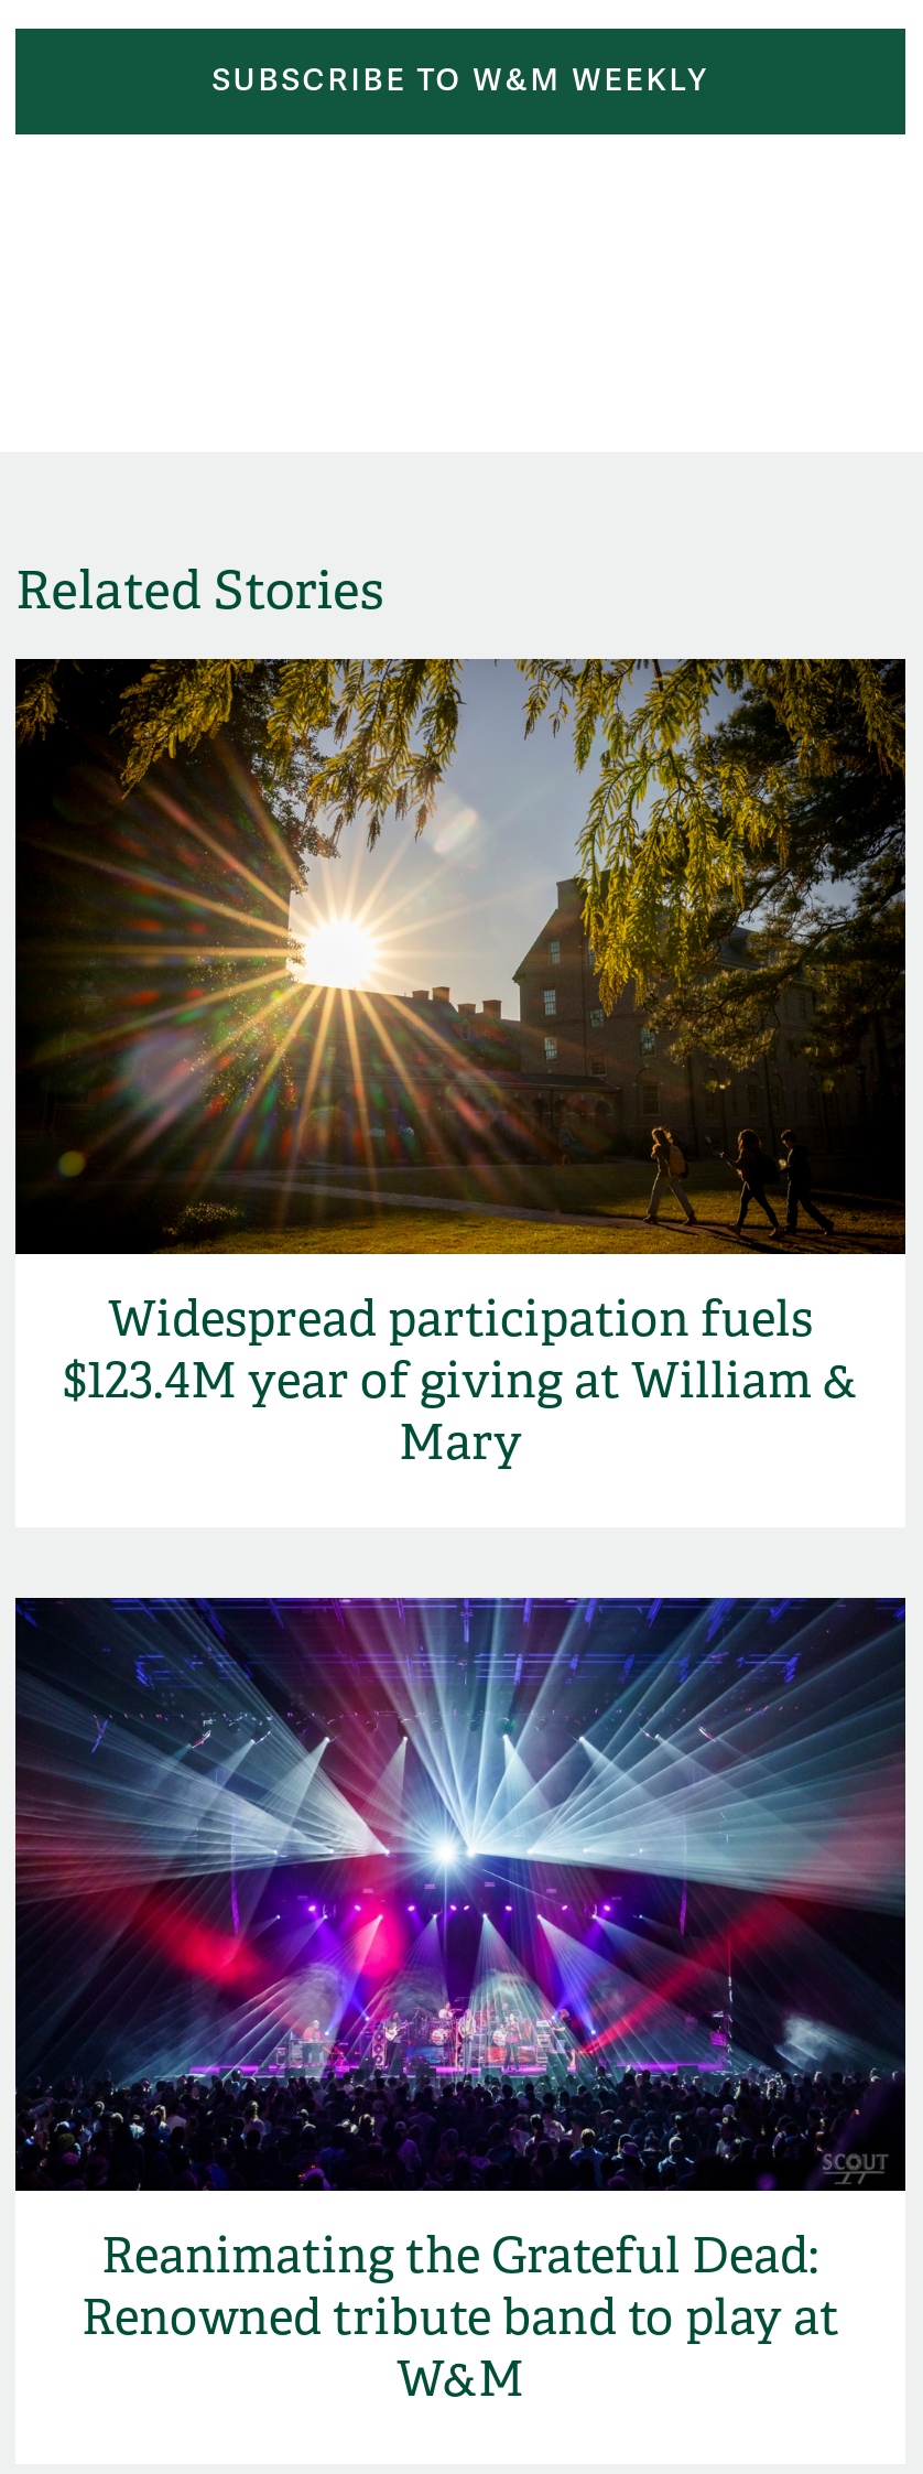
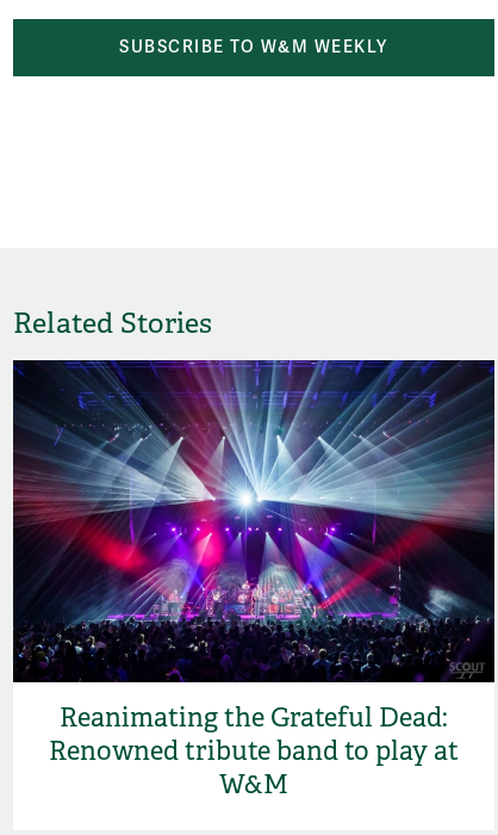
[15,657,908,1471] [image] | Widespread participation fuels | $123.4M year of giving at William & | Mary -> none

